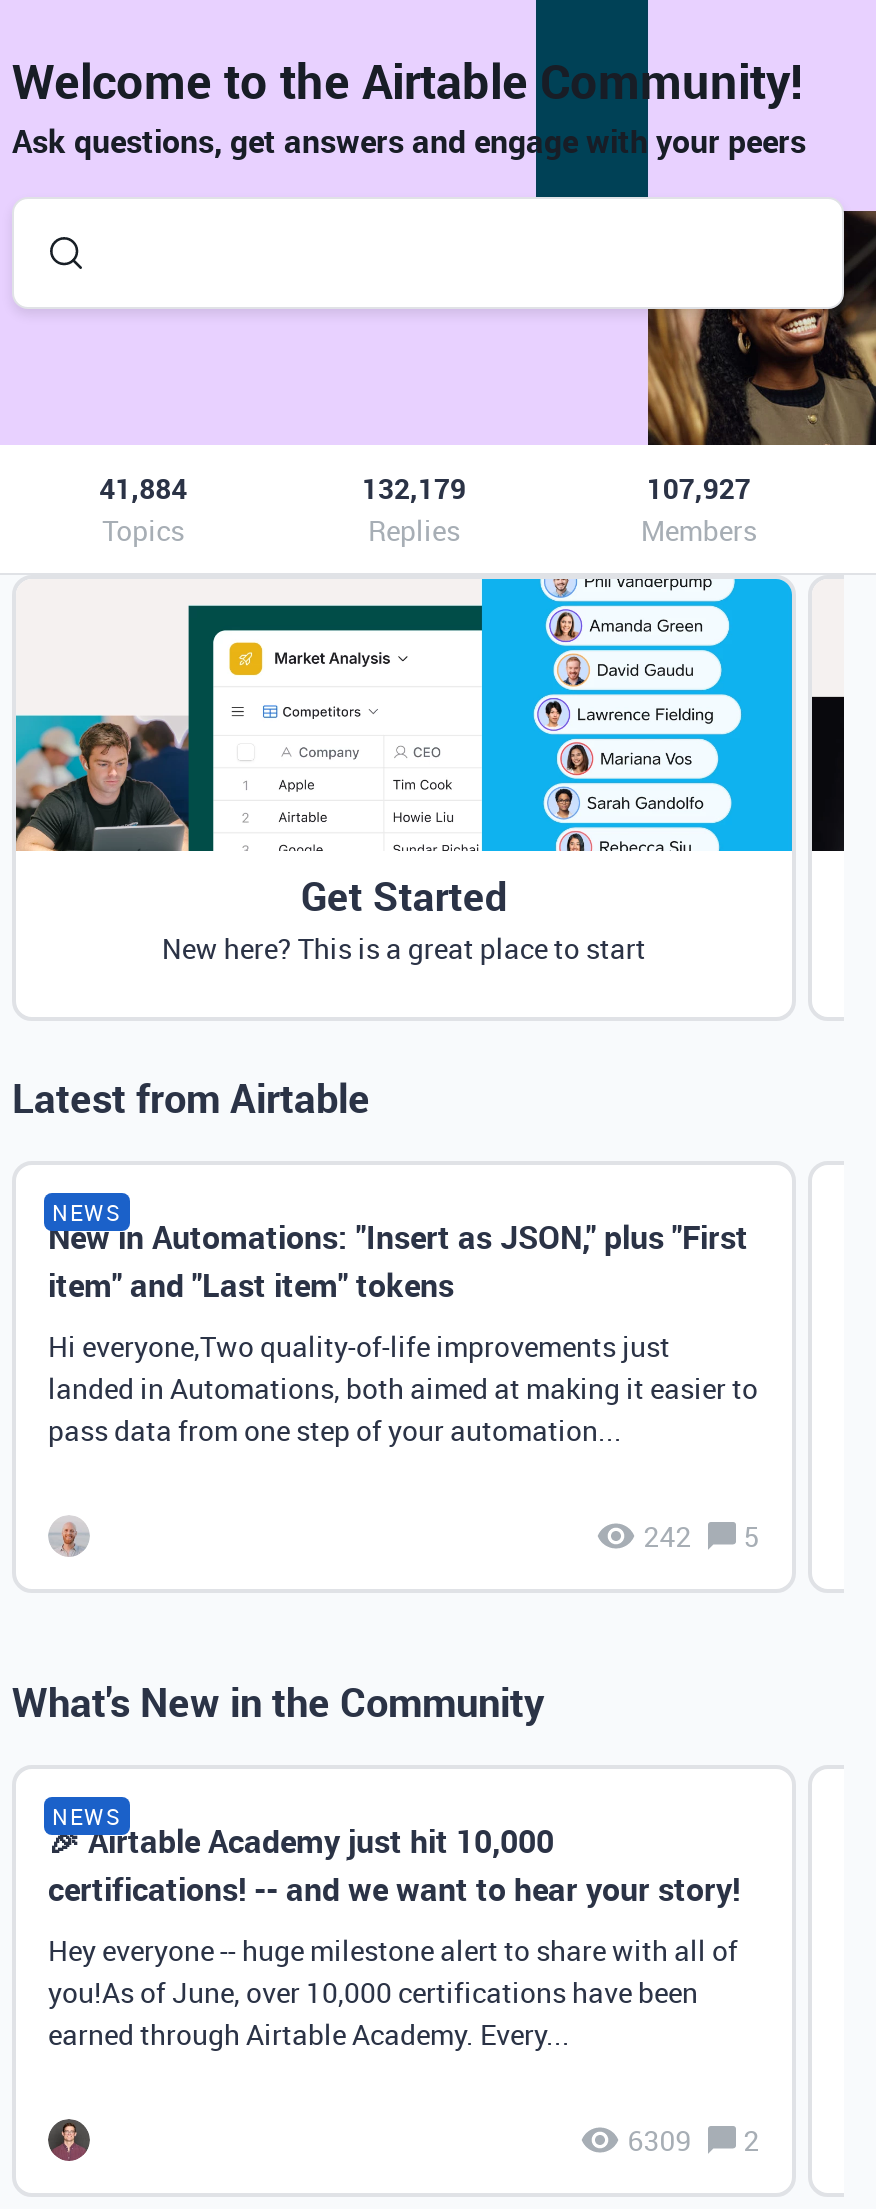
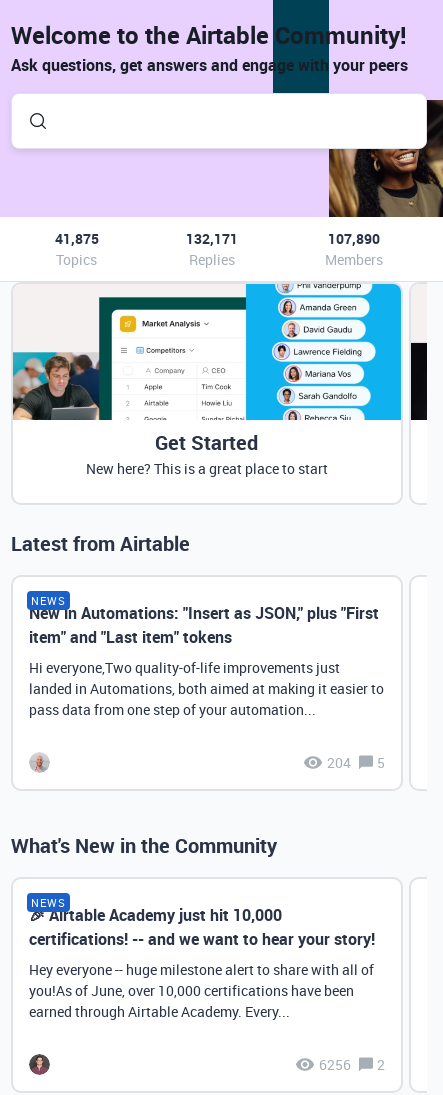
[99,469,187,507] 41,884 -> [55,229,99,248] 41,875
[362,469,466,507] 132,179 -> [186,229,238,248] 132,171
[647,469,751,507] 107,927 -> [328,229,380,248] 107,890
[644,1517,760,1555] 242 5 -> [327,753,385,772] 204 5
[628,2121,760,2159] 6309 2 -> [319,1055,385,1074] 6256 2

